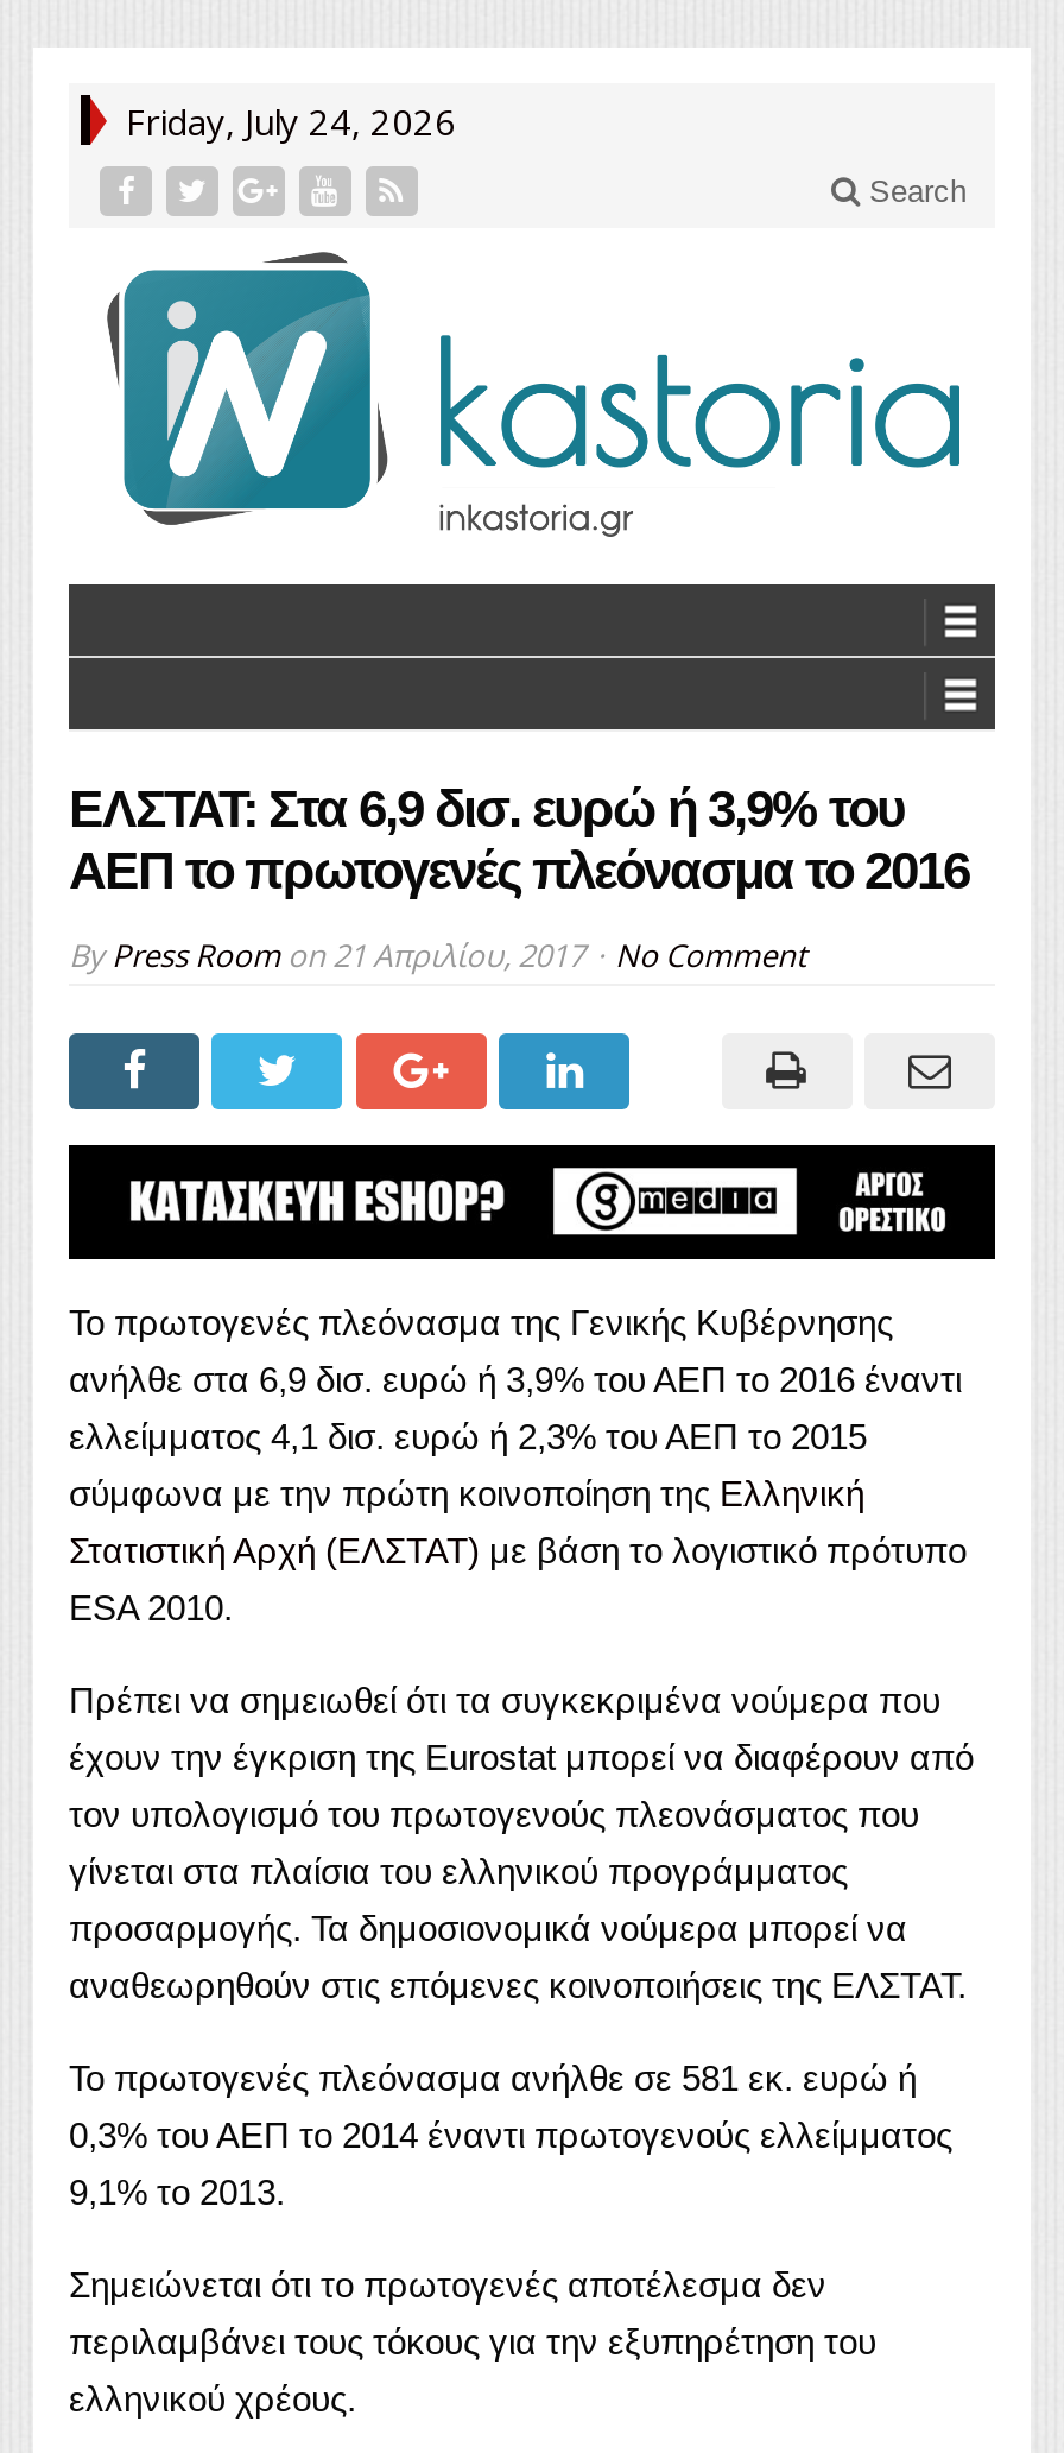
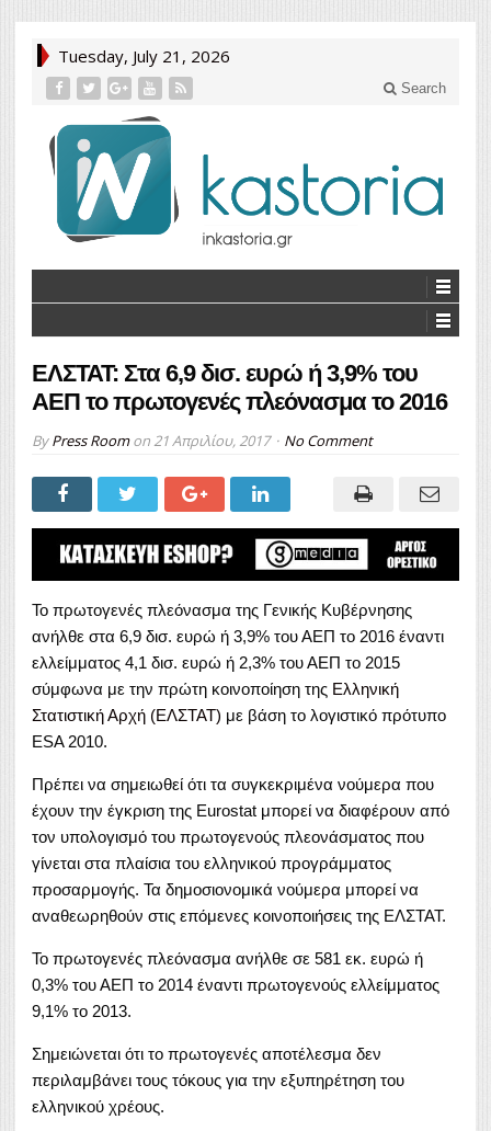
[126,97,456,145] Friday, July 24, 2026 -> [58,45,230,67] Tuesday, July 21, 2026

